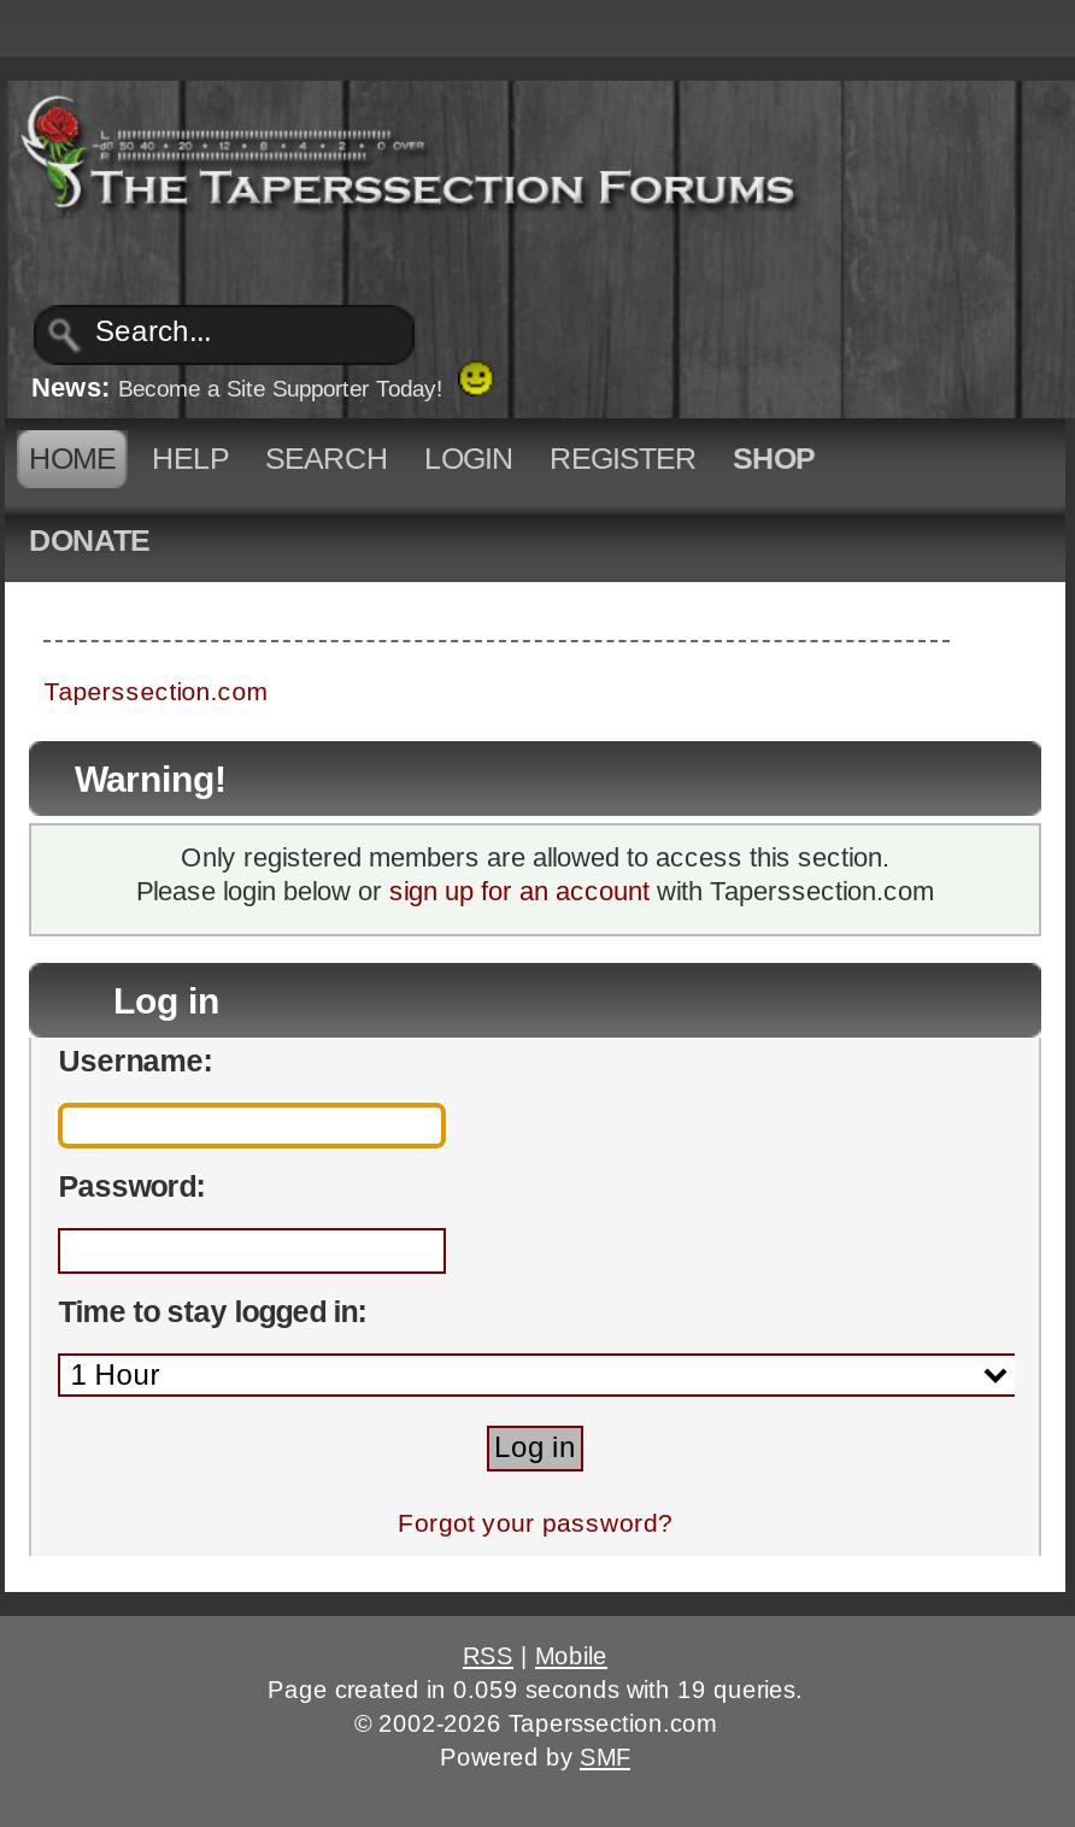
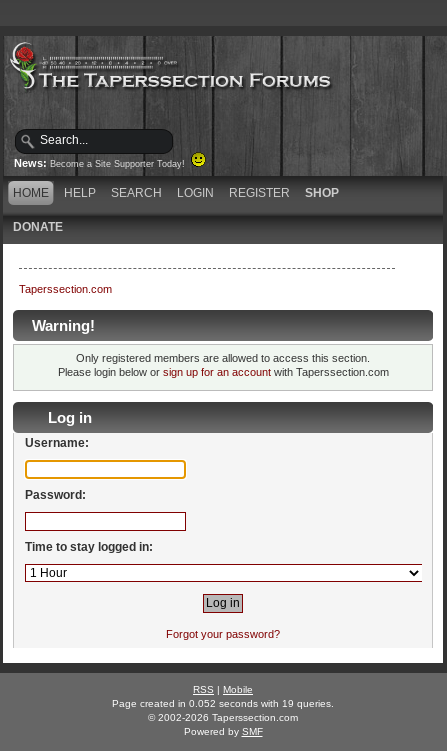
[268,1676,803,1703] Page created in 0.059 seconds with 19 queries. -> [112,698,334,709] Page created in 0.052 seconds with 19 queries.

